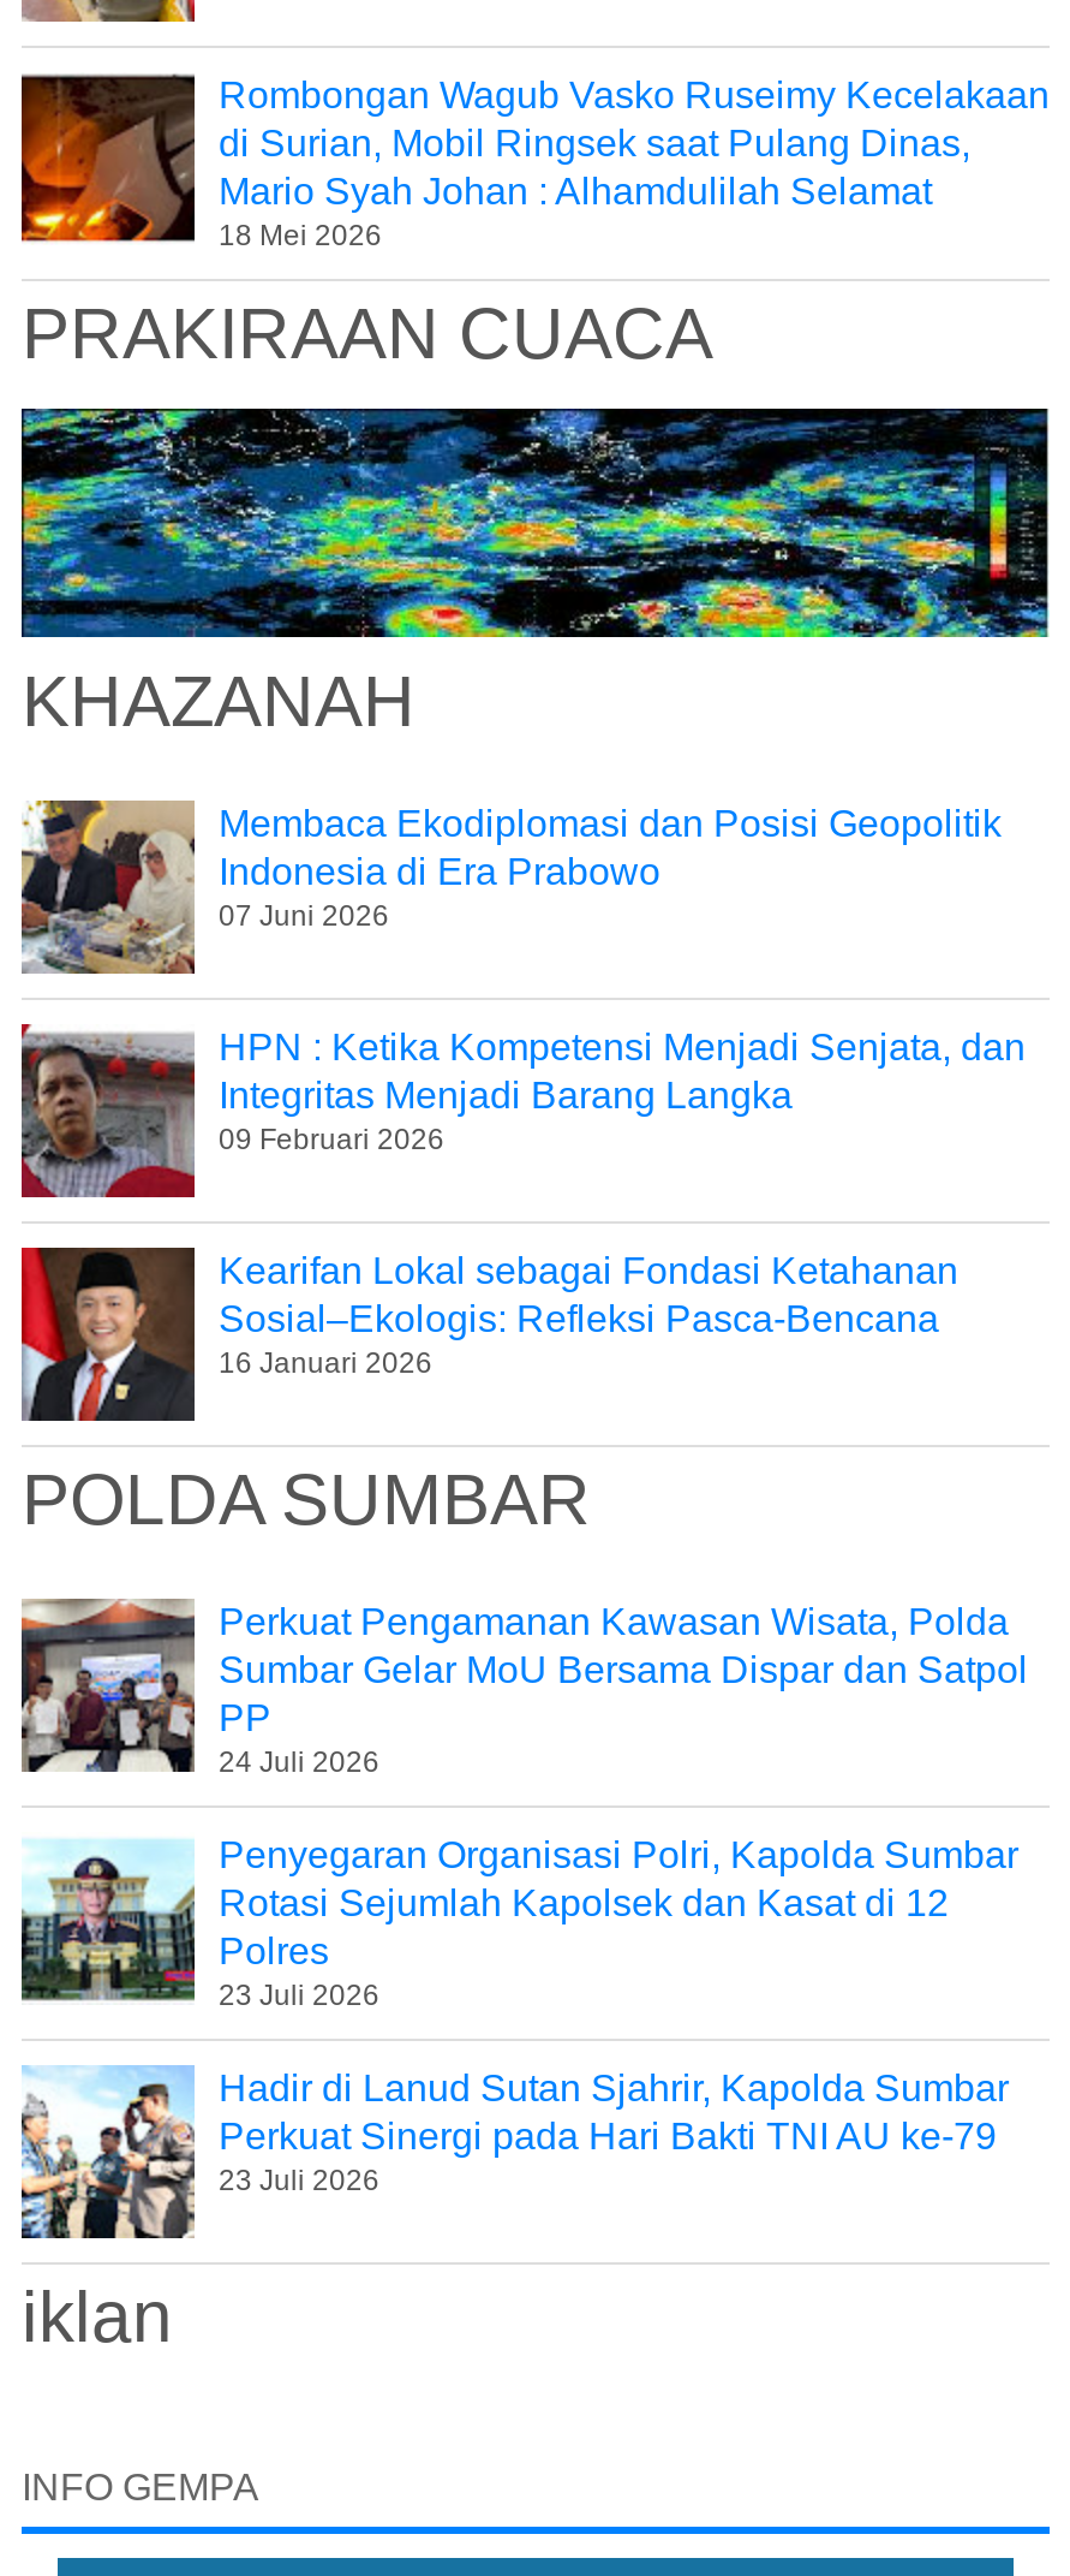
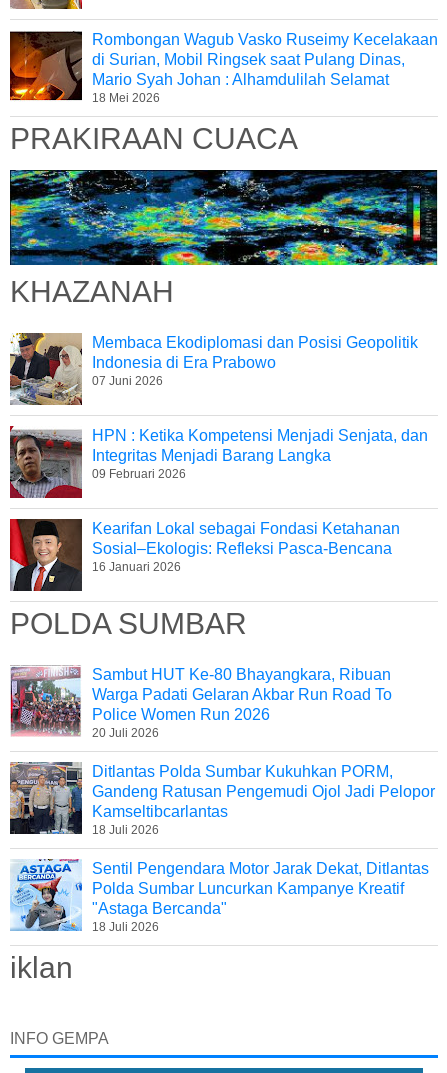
[19,1599,1028,1779] [image] | Perkuat Pengamanan Kawasan Wisata, Polda | Sumbar Gelar MoU Bersama Dispar dan Satpol | PP | 24 Juli 2026 -> [10,666,392,740] [image] | Sambut HUT Ke-80 Bhayangkara, Ribuan | Warga Padati Gelaran Akbar Run Road To | Police Women Run 2026 | 20 Juli 2026
[22,1832,1018,2012] [image] | Penyegaran Organisasi Polri, Kapolda Sumbar | Rotasi Sejumlah Kapolsek dan Kasat di 12 | Polres | 23 Juli 2026 -> [9,761,435,837] [image] | Ditlantas Polda Sumbar Kukuhkan PORM, | Gandeng Ratusan Pengemudi Ojol Jadi Pelopor | Kamseltibcarlantas | 18 Juli 2026
[19,2067,1009,2241] [image] | Hadir di Lanud Sutan Sjahrir, Kapolda Sumbar | Perkuat Sinergi pada Hari Bakti TNI AU ke-79 | 23 Juli 2026 -> [10,858,429,934] [image] | Sentil Pengendara Motor Jarak Dekat, Ditlantas | Polda Sumbar Luncurkan Kampanye Kreatif | "Astaga Bercanda" | 18 Juli 2026

